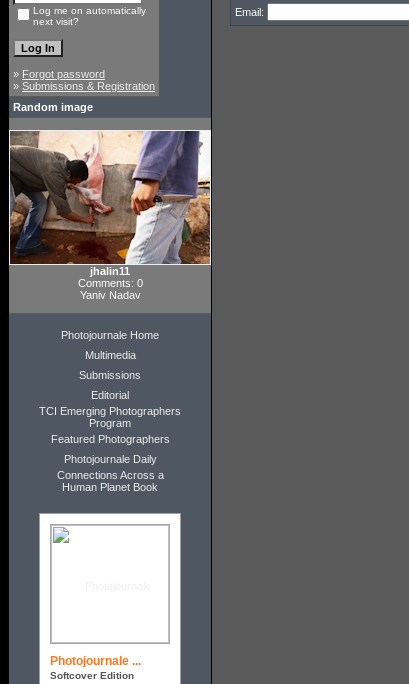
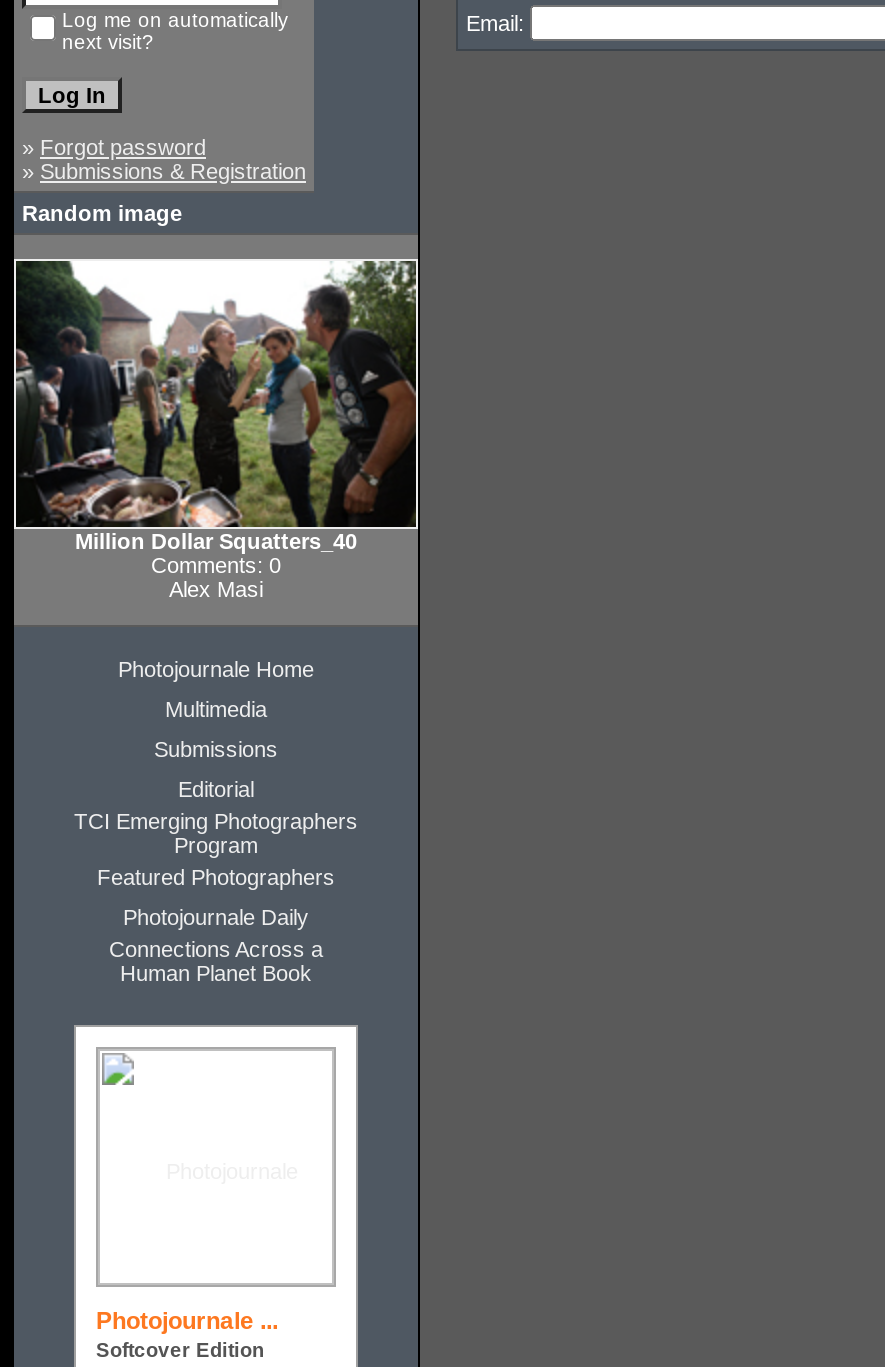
[9,130,211,277] [image] | jhalin11 -> [14,259,418,553] [image] | Million Dollar Squatters_40
[79,289,140,301] Yaniv Nadav -> [169,577,263,601] Alex Masi

